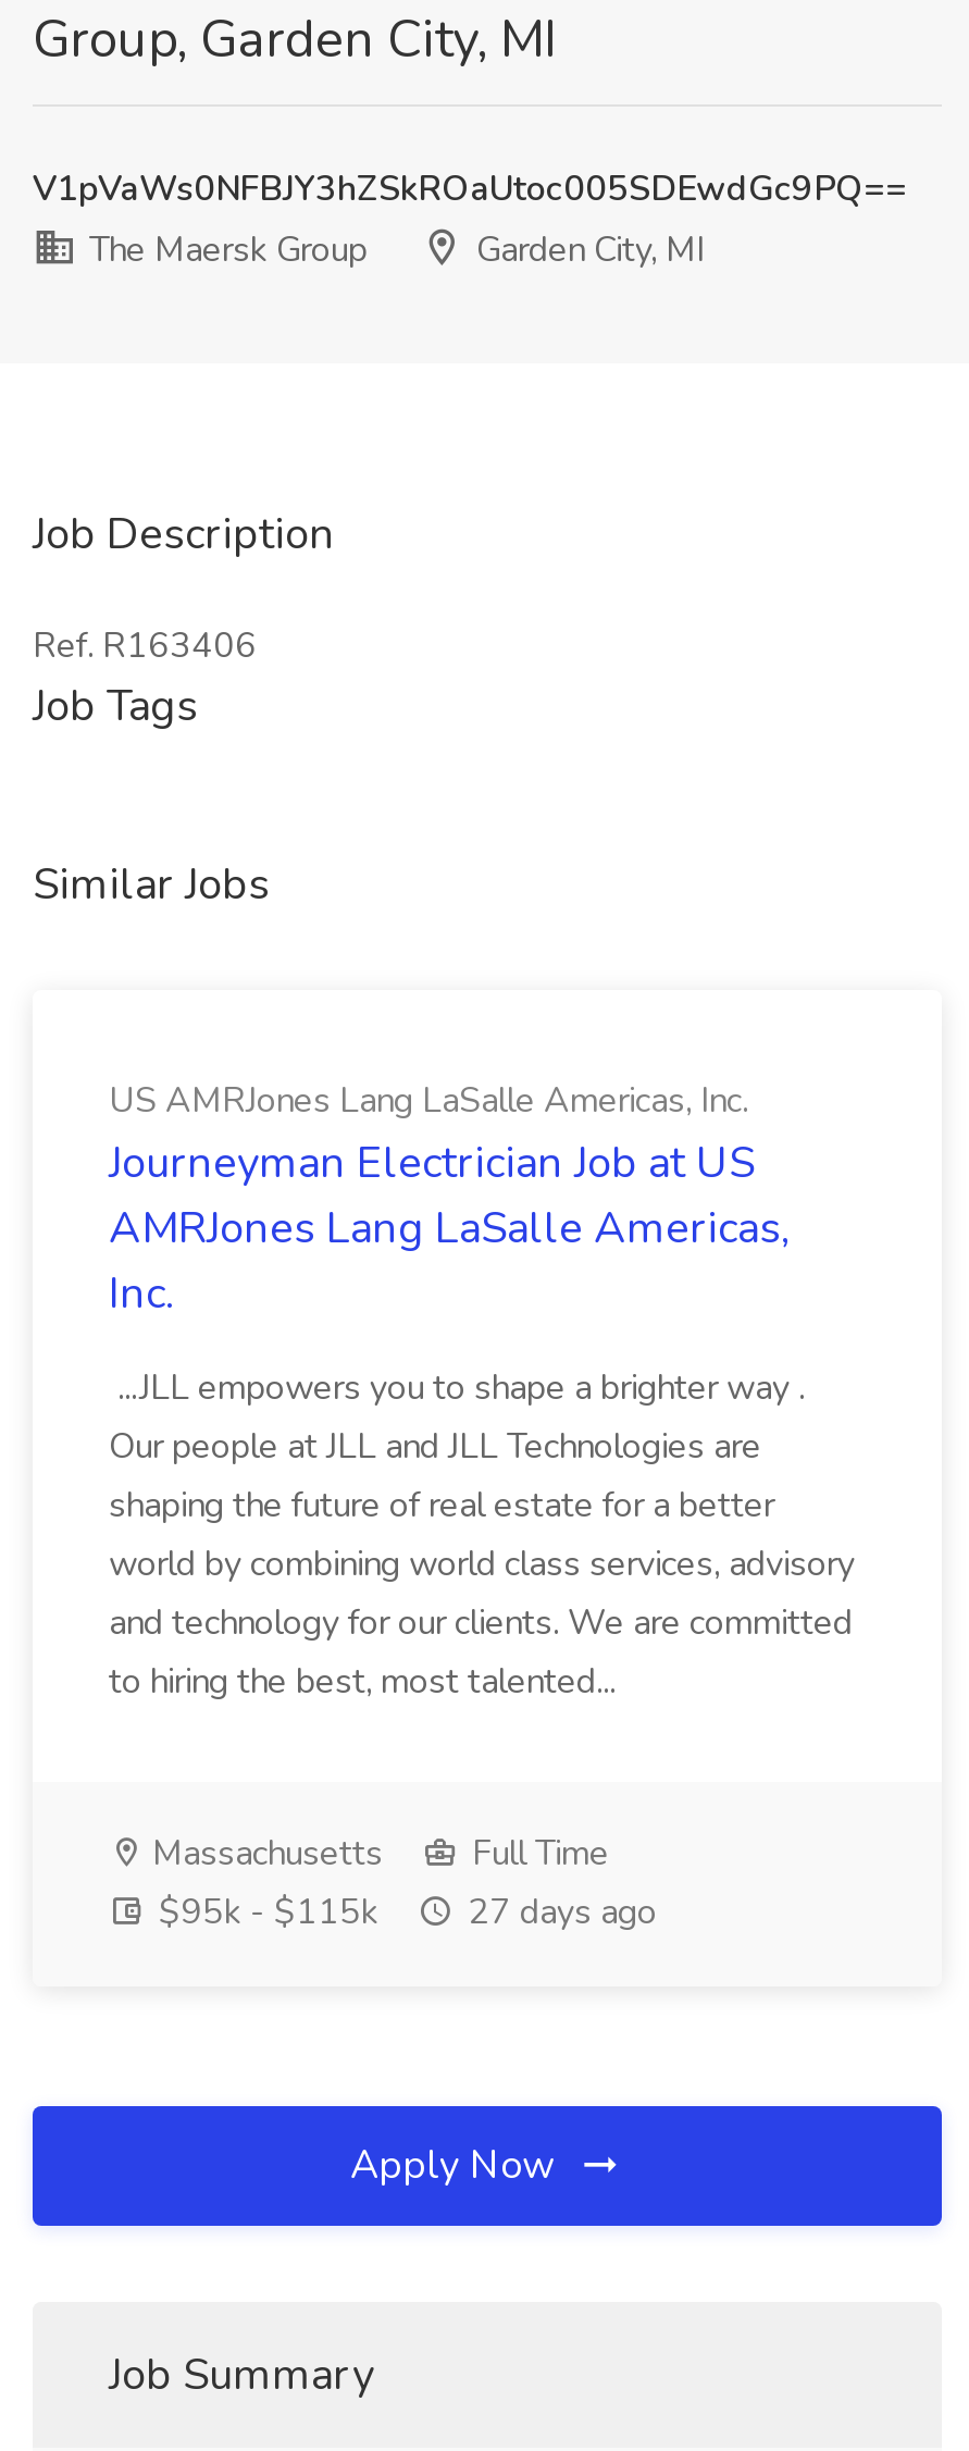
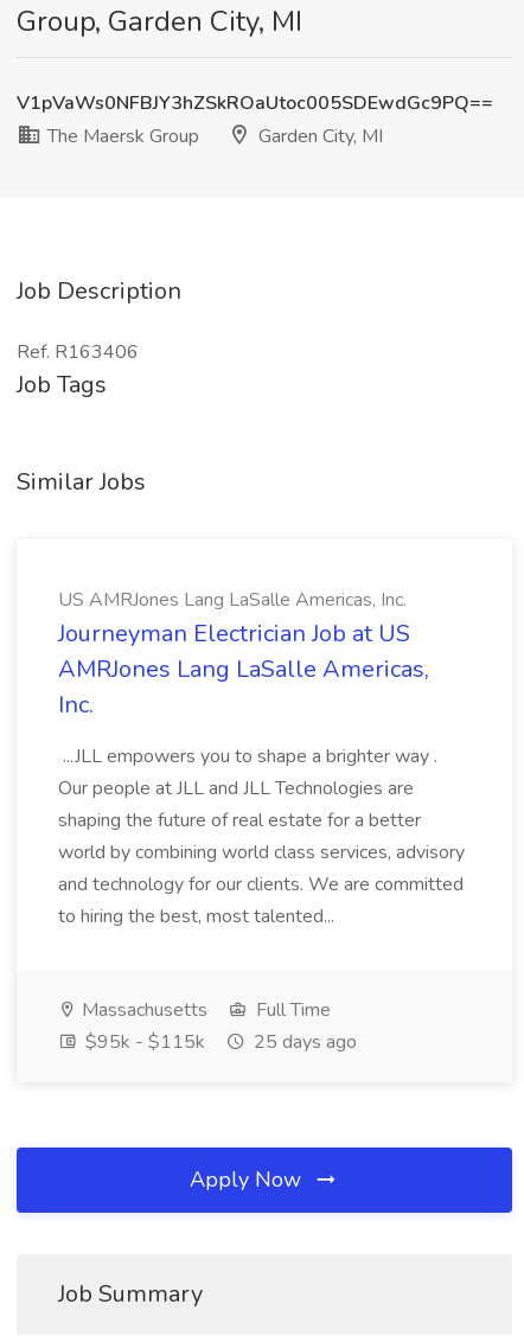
[150,1889,657,1936] $95k - $115k 27 days ago -> [81,1029,357,1055] $95k - $115k 25 days ago

